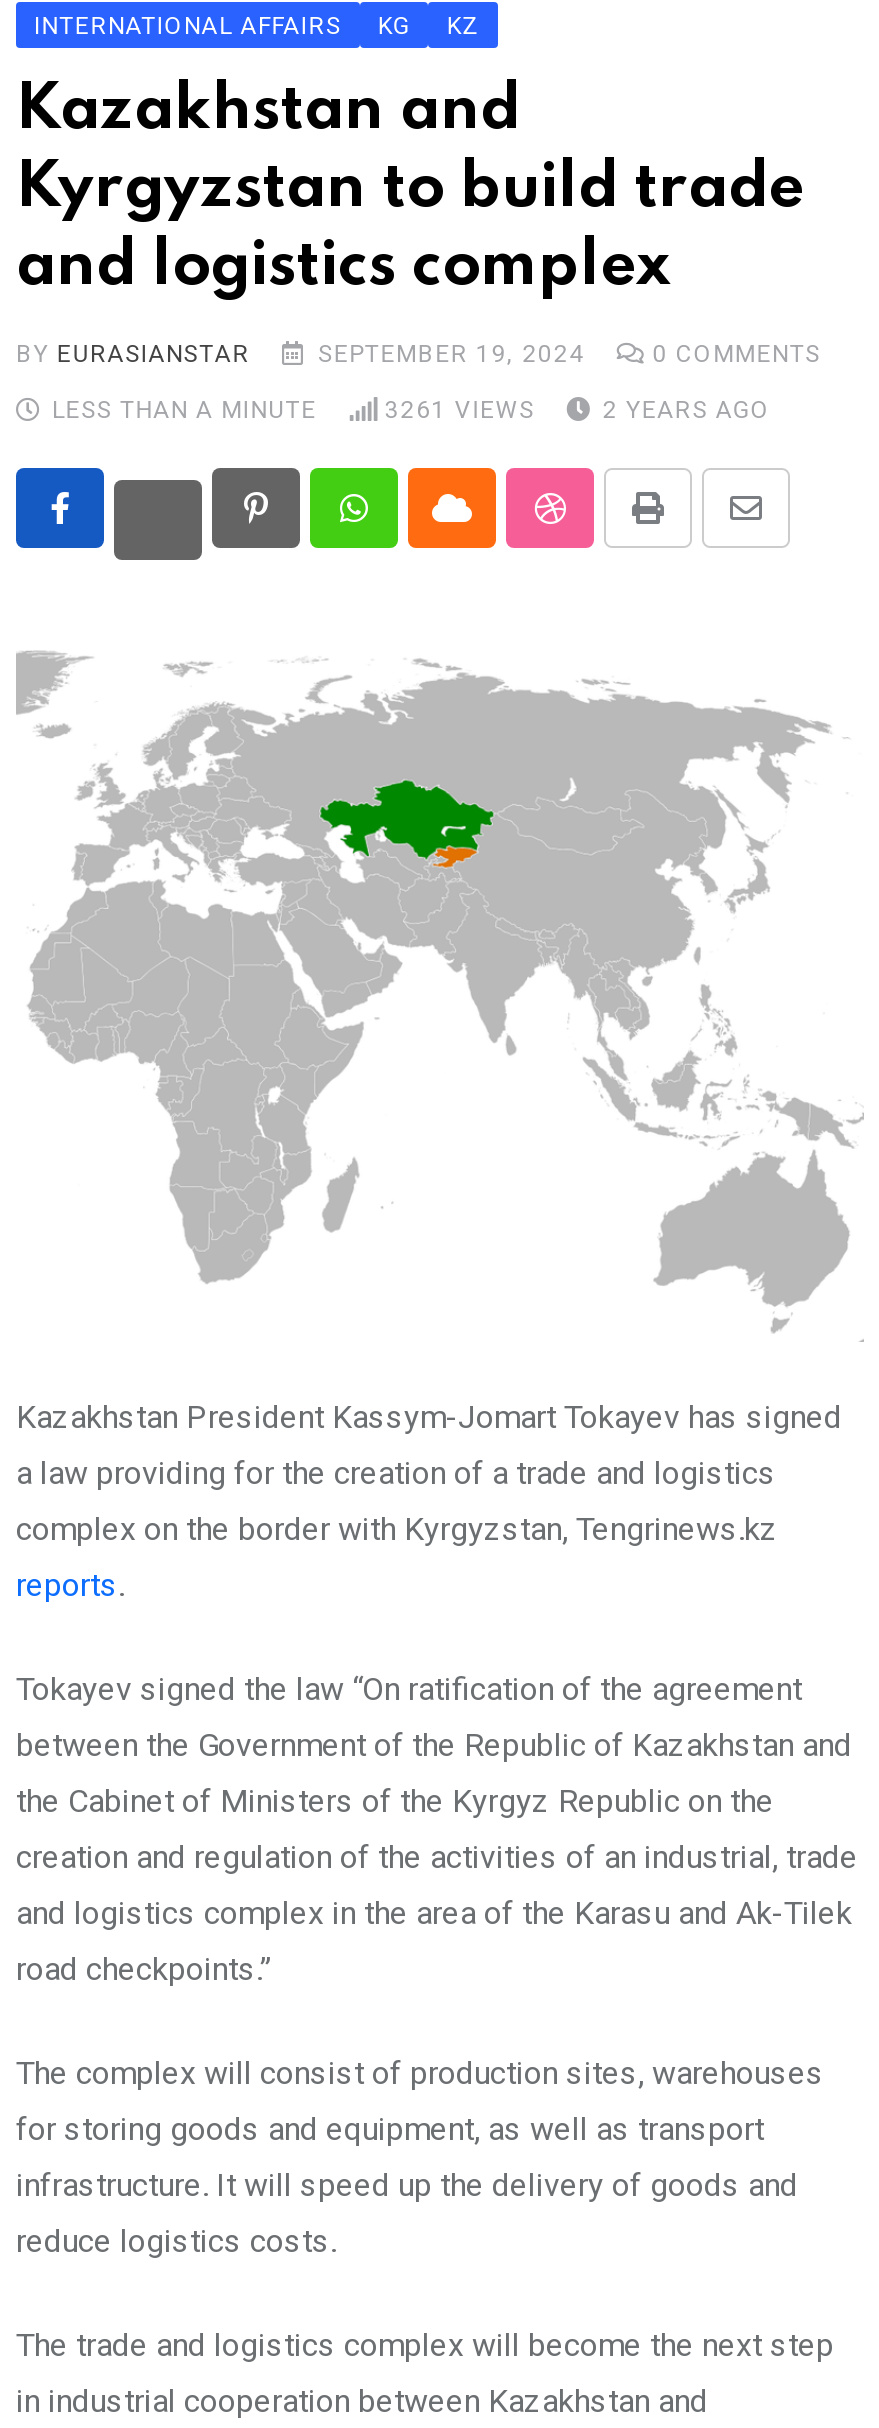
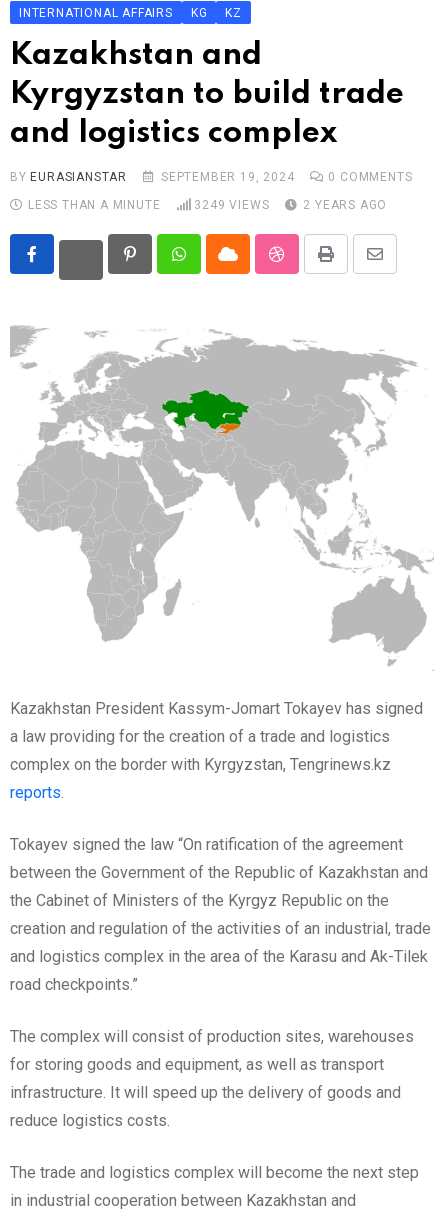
[385,396,535,424] 3261 VIEWS -> [194,198,269,212] 3249 VIEWS

